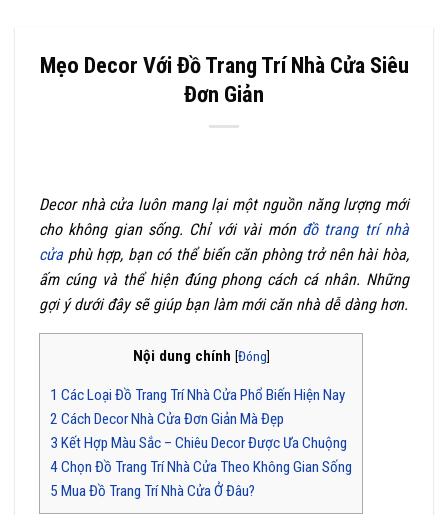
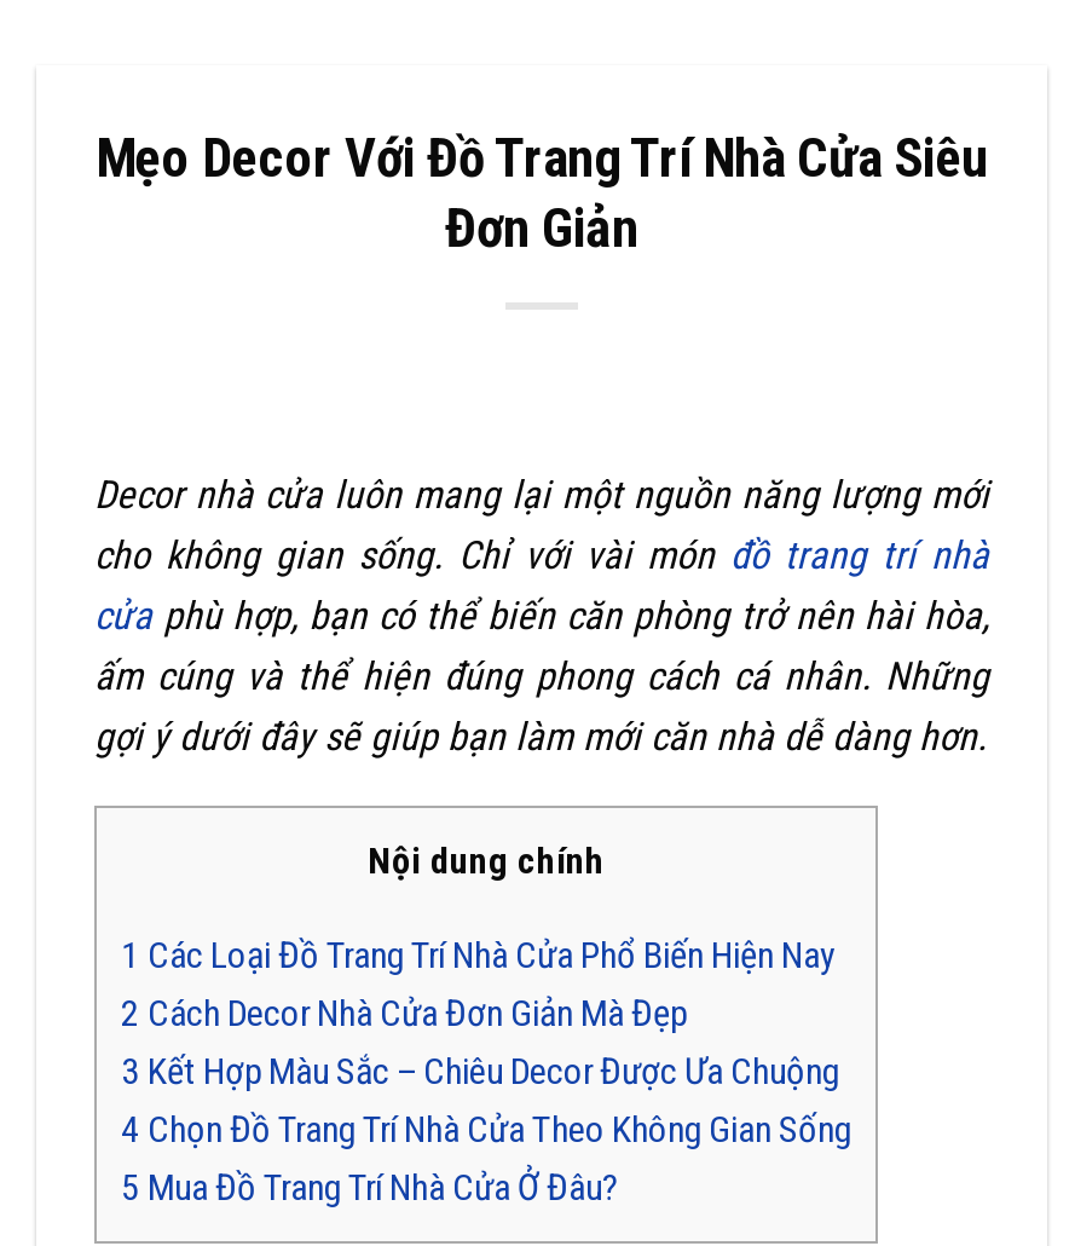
[132,347,269,365] Nội dung chính [Đóng] -> [368,840,605,883] Nội dung chính

